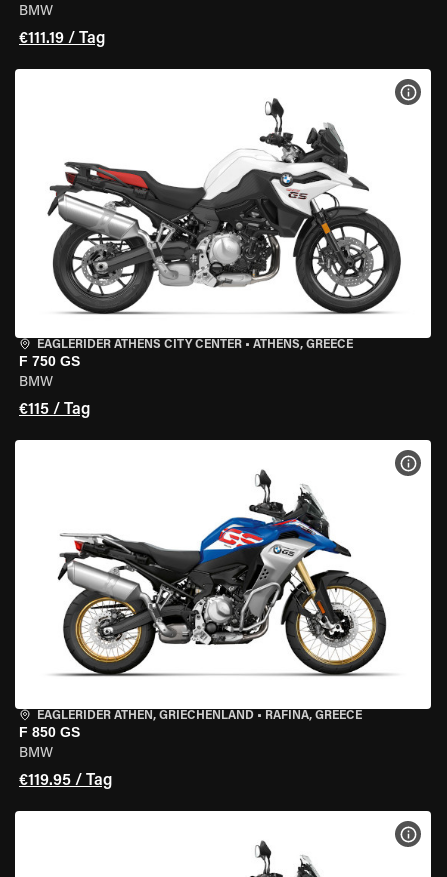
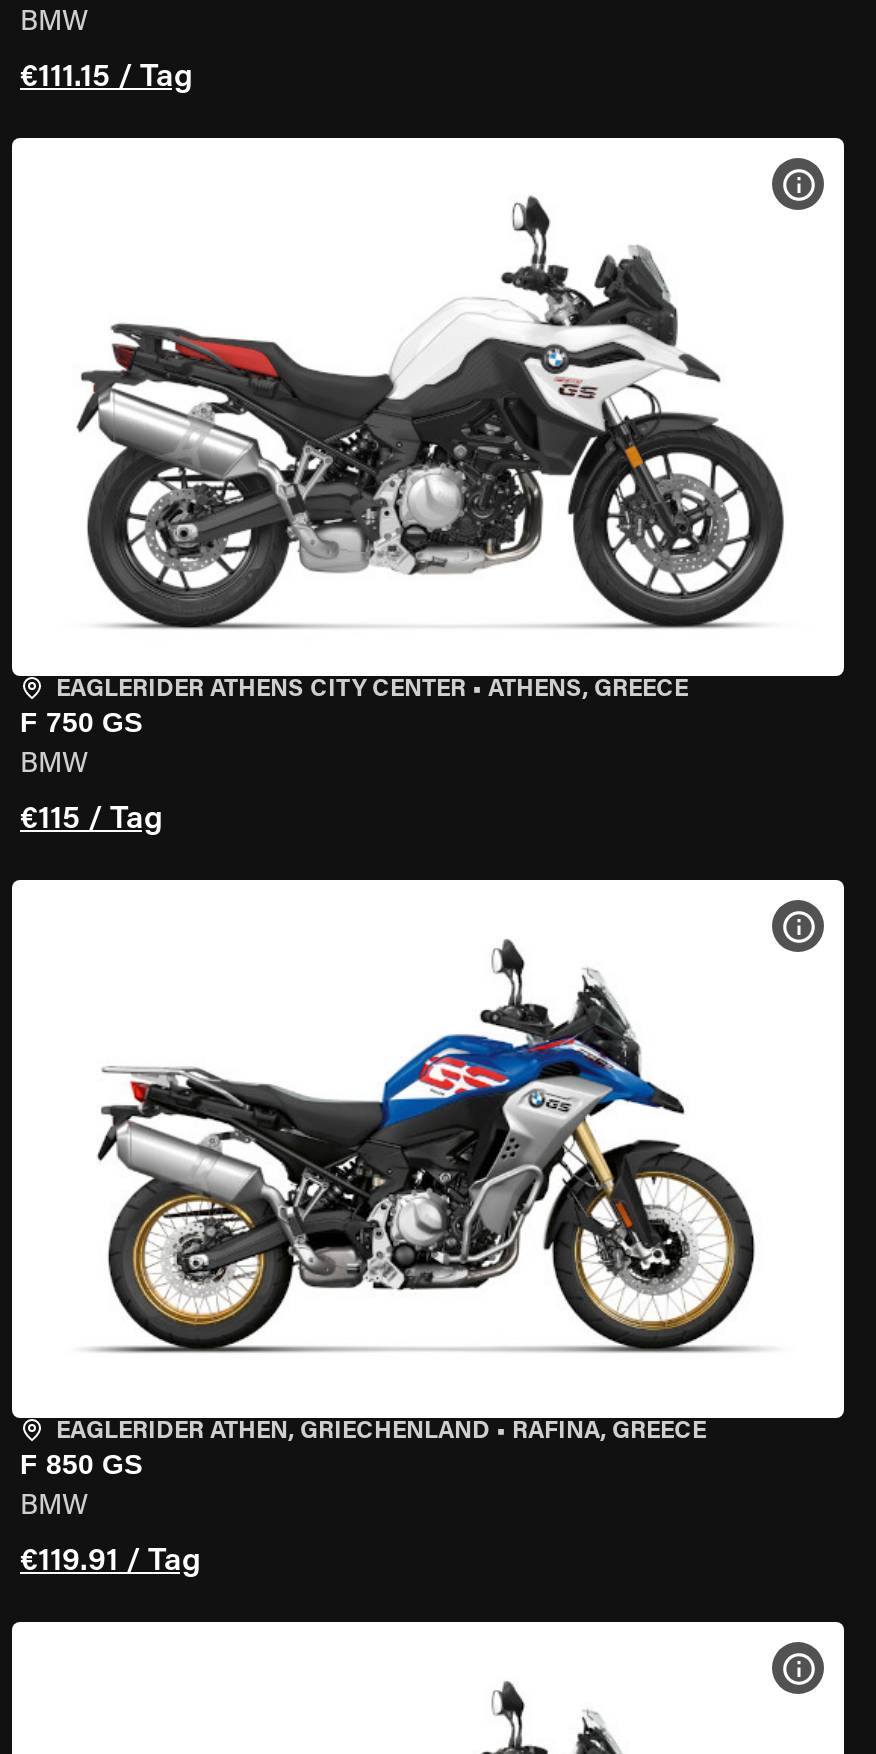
[19,31,105,47] €111.19 / Tag -> [20,62,192,94] €111.15 / Tag
[19,773,112,789] €119.95 / Tag -> [20,1546,200,1578] €119.91 / Tag

